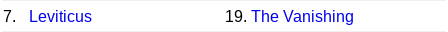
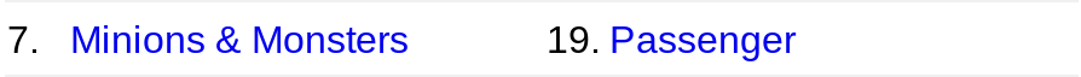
[29,8,354,25] Leviticus | 19. The Vanishing -> [70,19,796,60] Minions & Monsters | 19. Passenger

